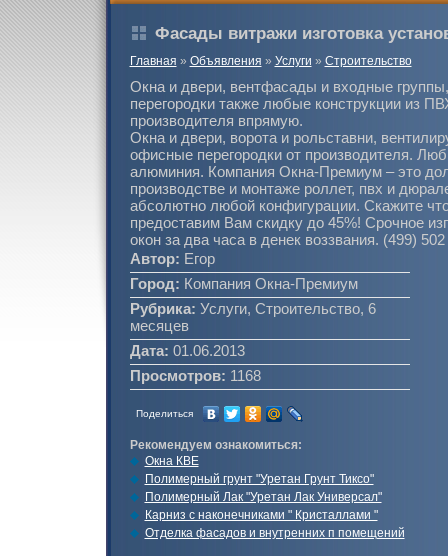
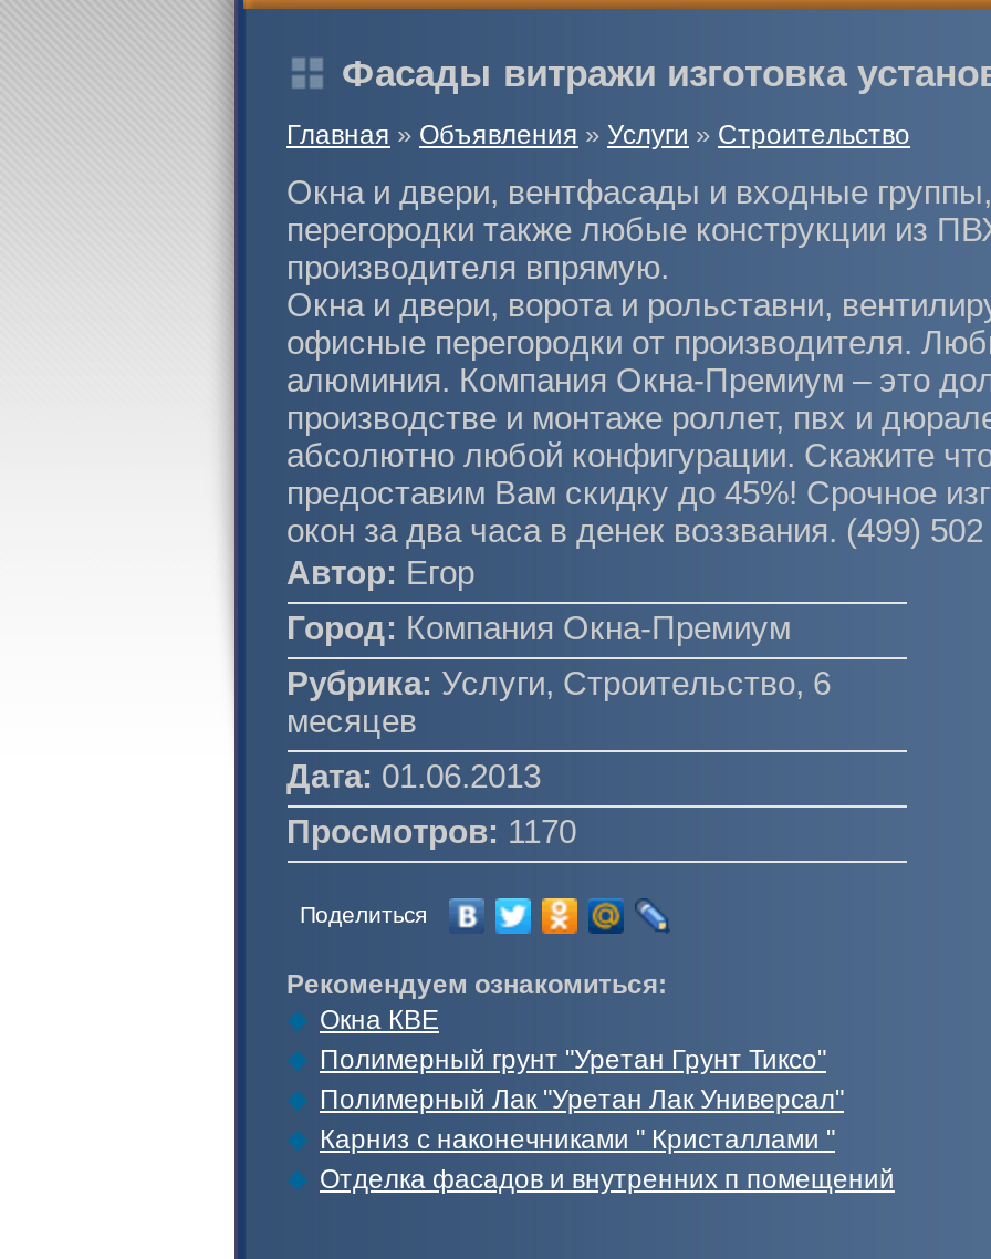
[129,367,260,384] Просмотров: 1168 -> [286,812,576,850] Просмотров: 1170

